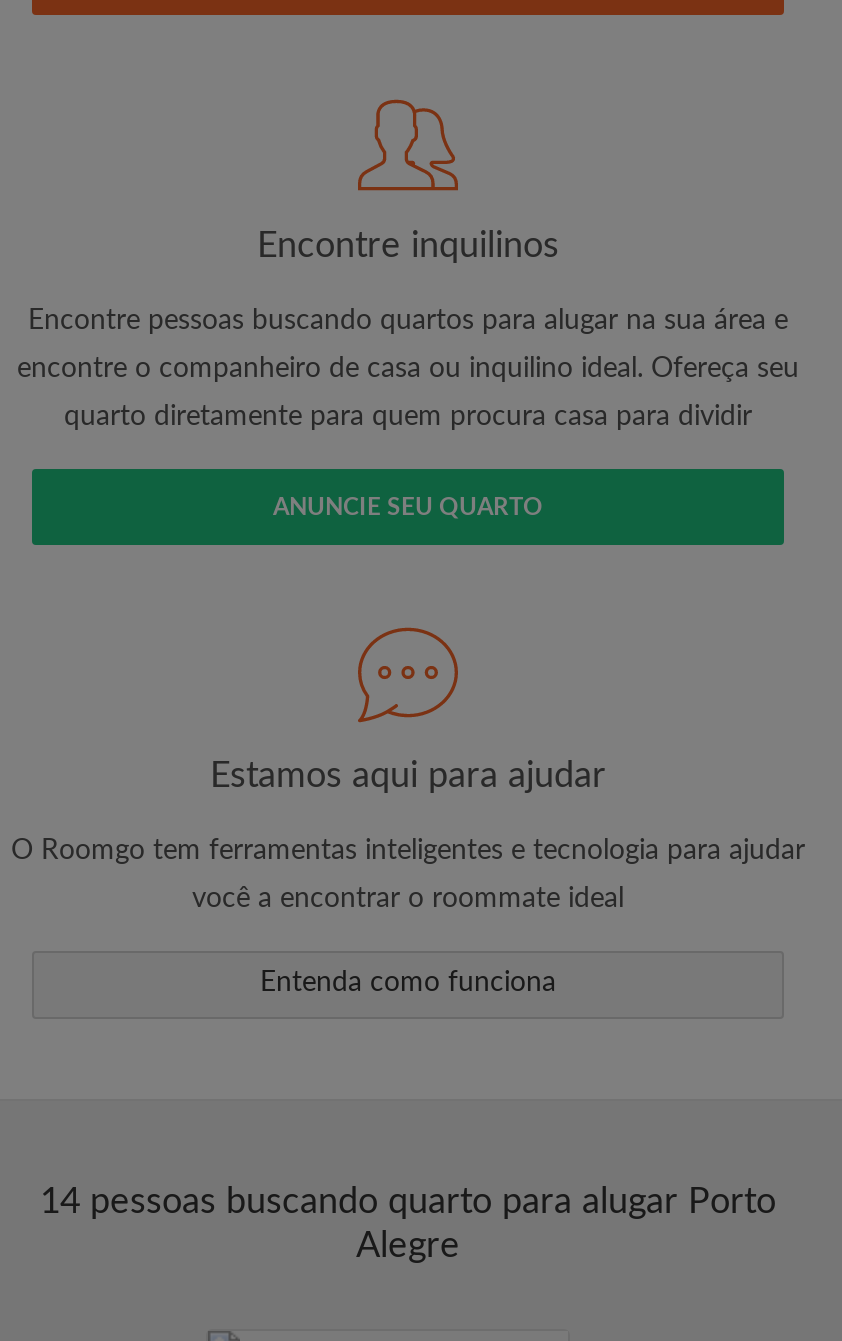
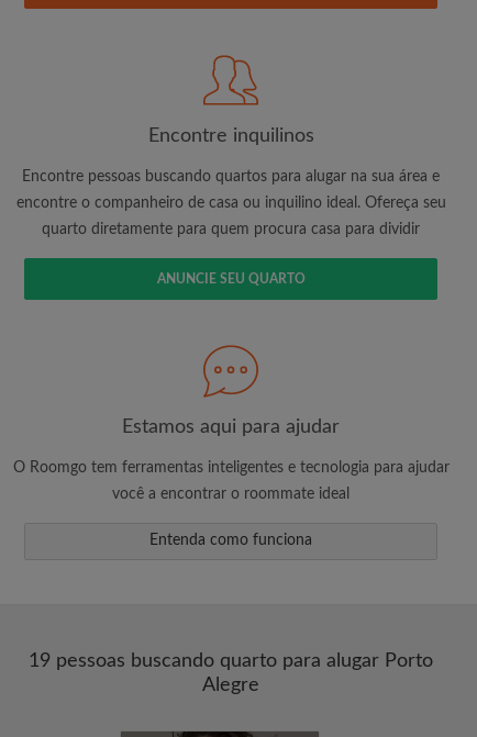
[40,1185,776,1221] 14 pessoas buscando quarto para alugar Porto -> [29,651,433,671] 19 pessoas buscando quarto para alugar Porto

